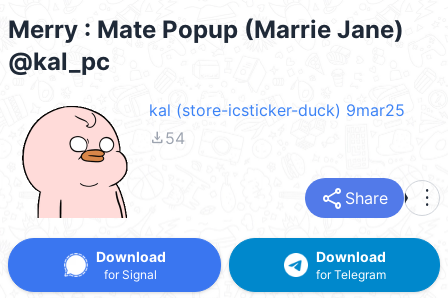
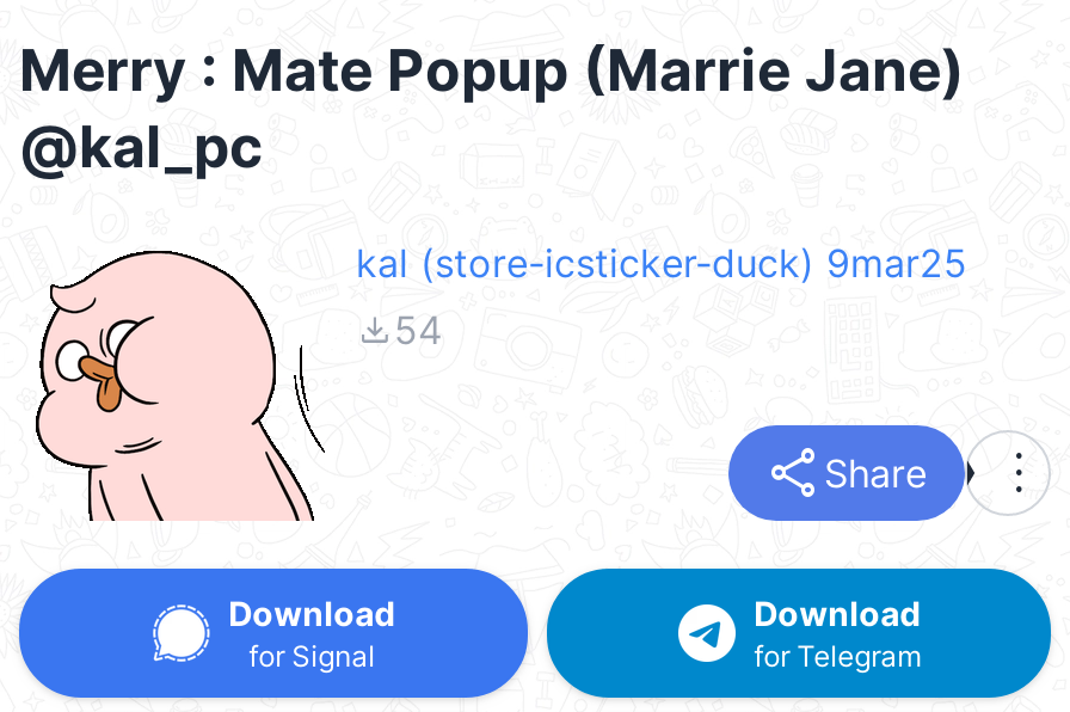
[15,105,134,219] [image] -> [33,248,325,523] [image]

